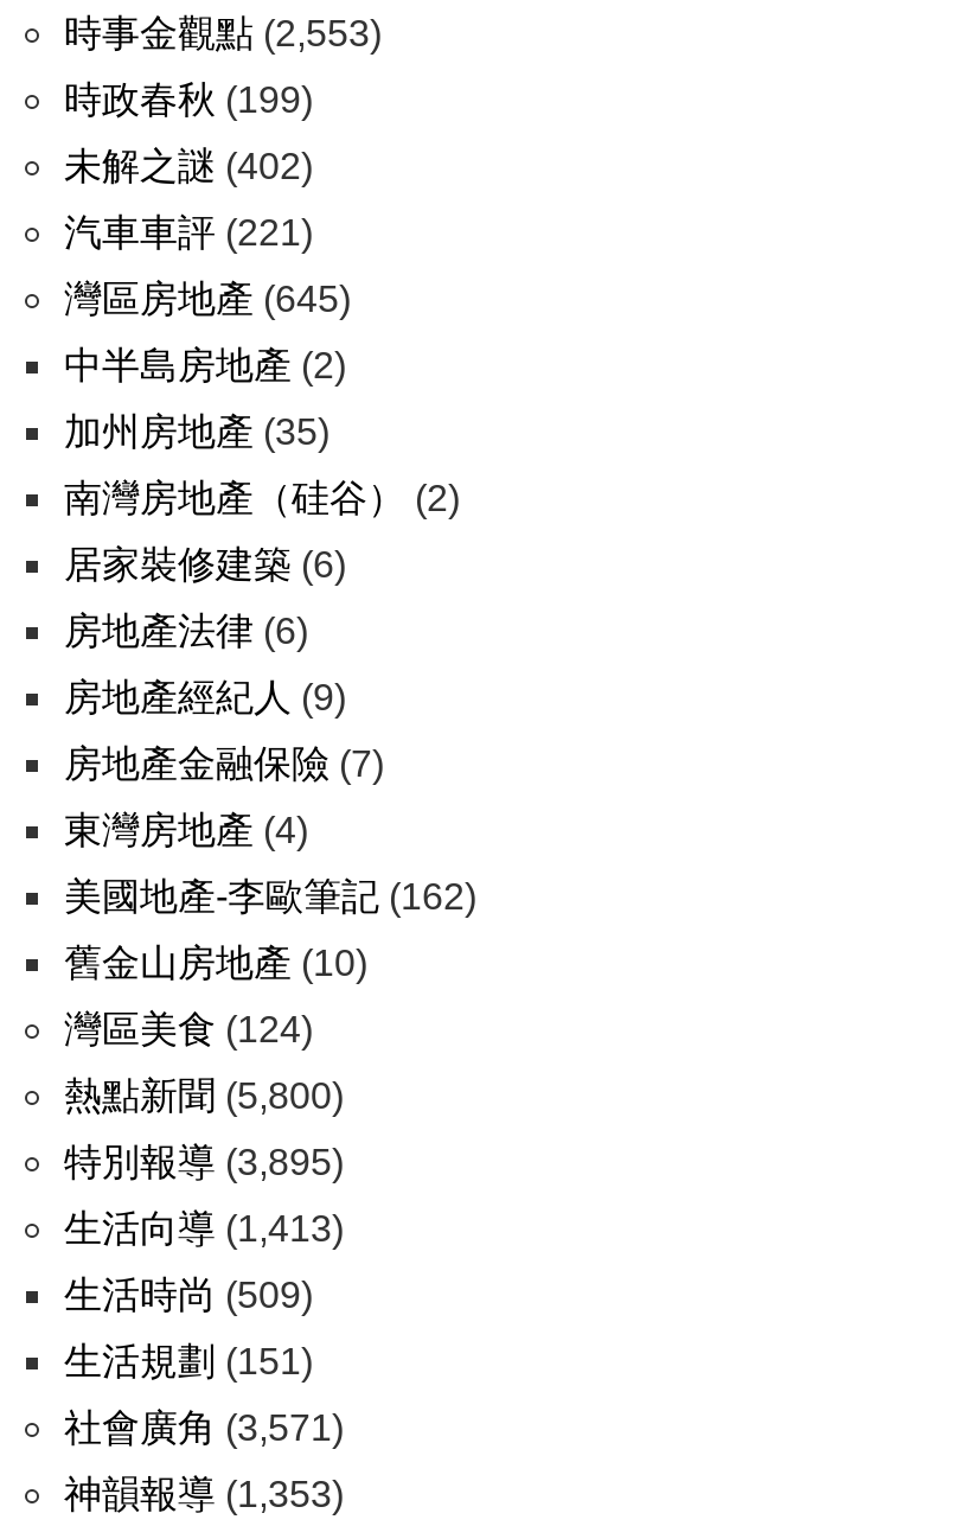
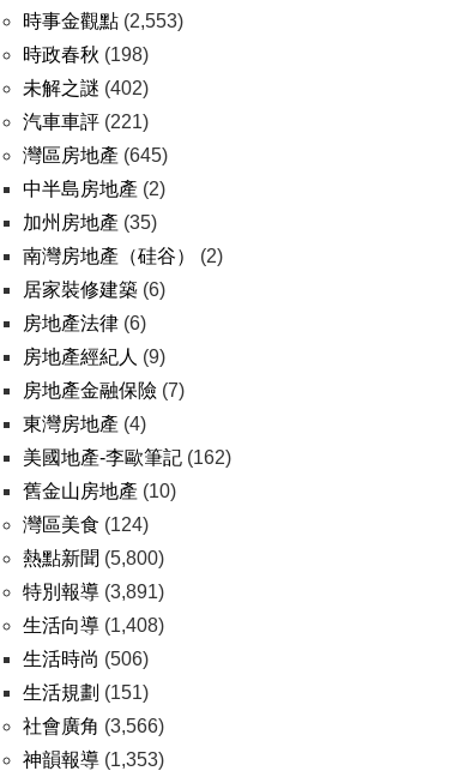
[64,79,313,120] 時政春秋(199) -> [23,44,149,65] 時政春秋(198)
[64,1142,344,1182] 特別報導(3,895) -> [23,582,164,602] 特別報導(3,891)
[64,1208,344,1249] 生活向導(1,413) -> [23,615,164,636] 生活向導(1,408)
[64,1275,313,1315] 生活時尚(509) -> [23,649,149,669] 生活時尚(506)
[64,1407,344,1448] 社會廣角(3,571) -> [23,716,164,736] 社會廣角(3,566)

